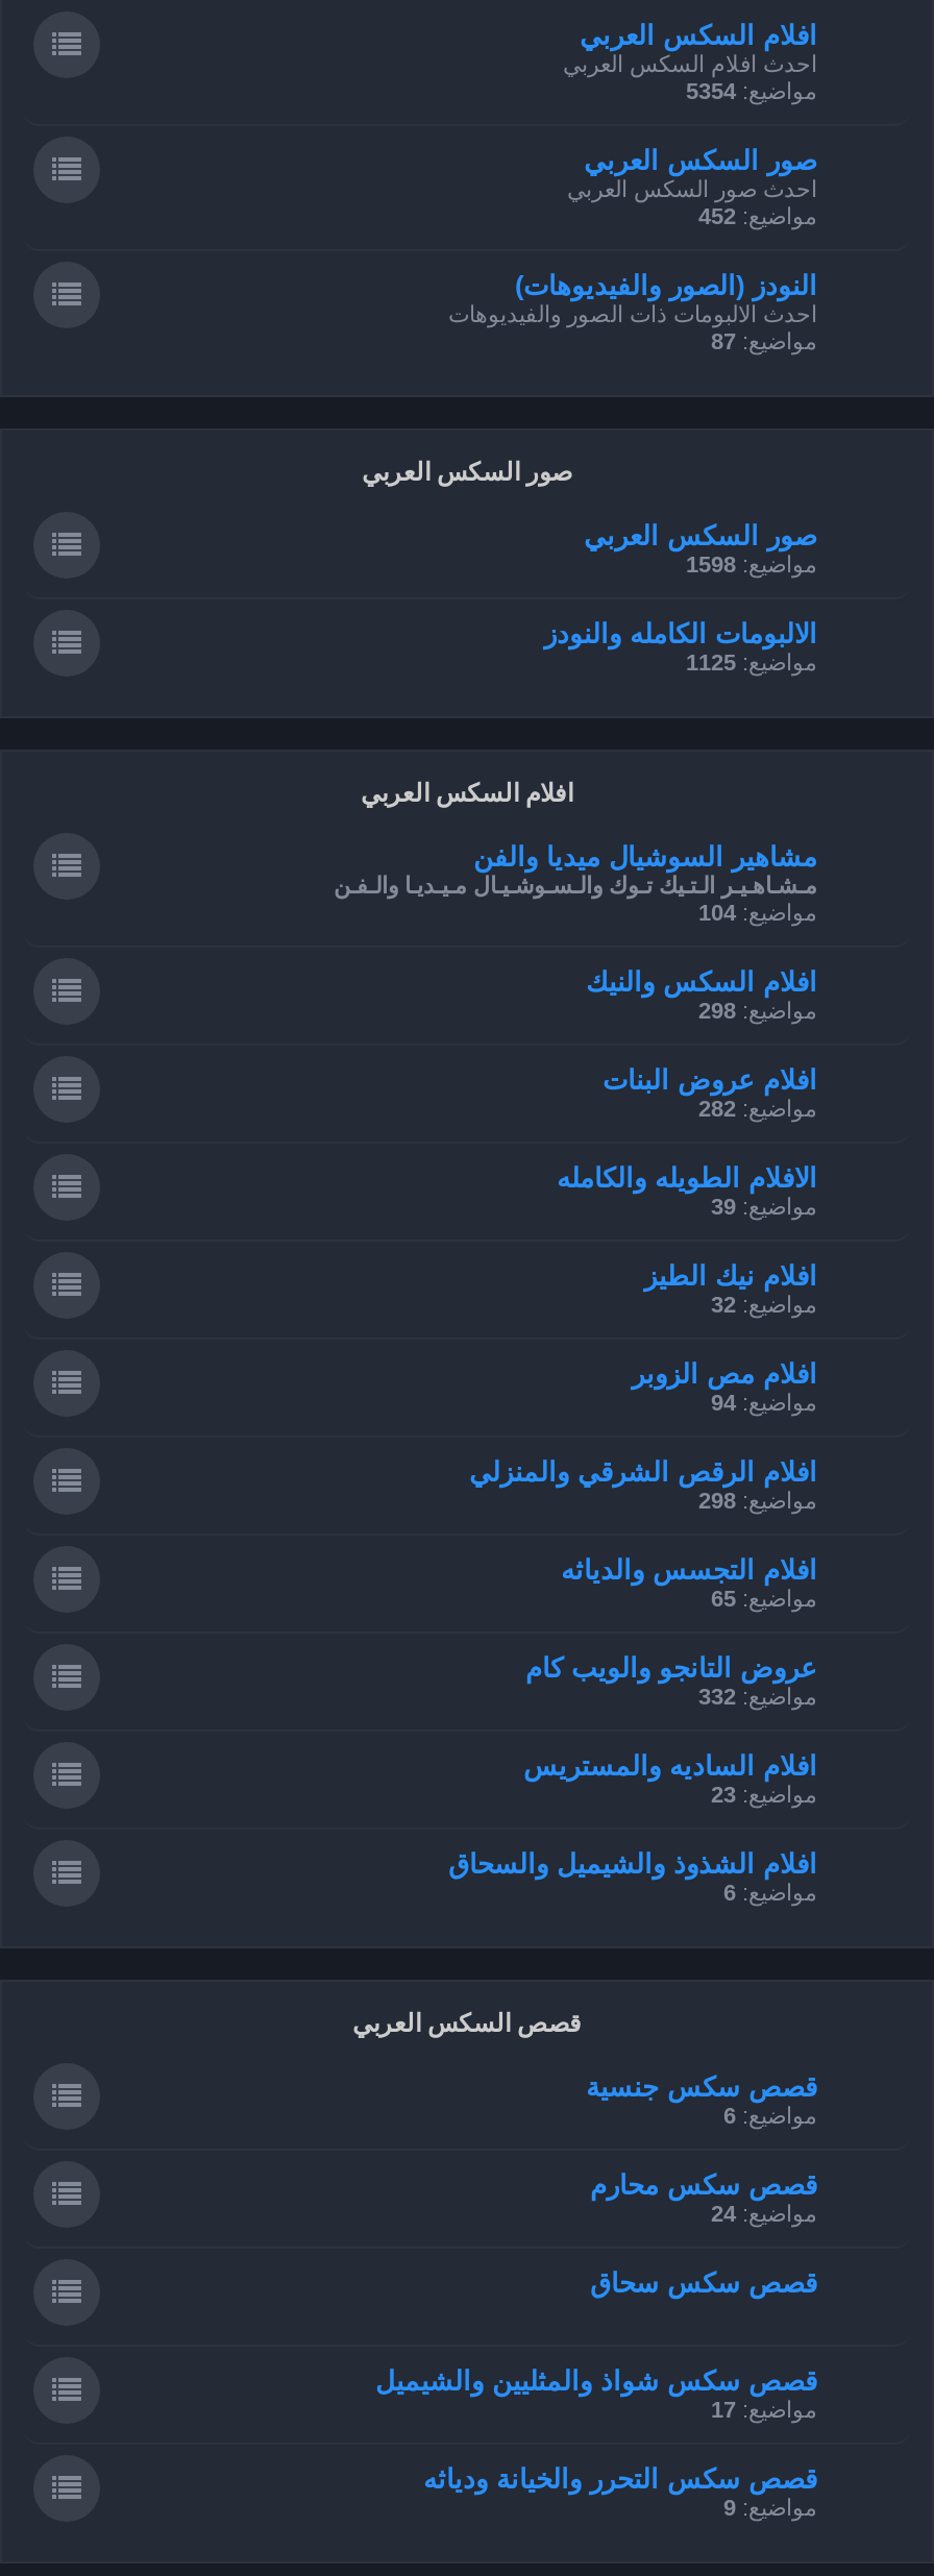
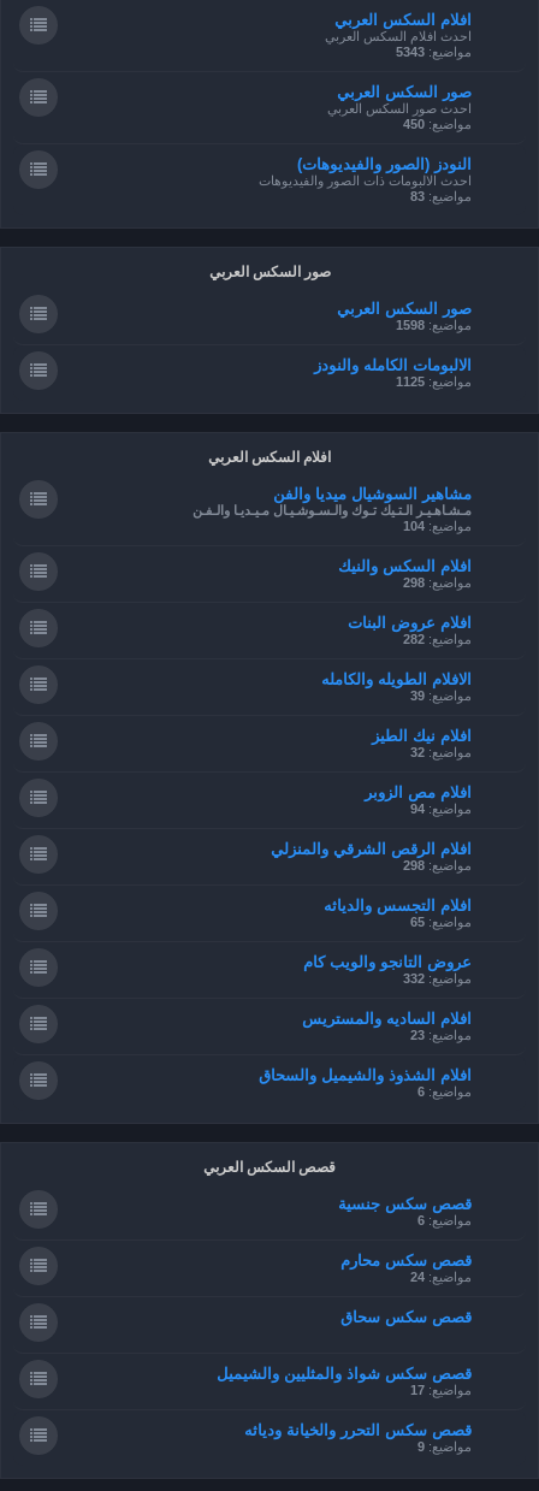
[686,78,817,103] مواضيع: 5354 -> [396,45,472,59] مواضيع: 5343
[698,203,817,228] مواضيع: 452 -> [403,117,472,131] مواضيع: 450
[711,328,817,353] مواضيع: 87 -> [410,189,472,203] مواضيع: 83

